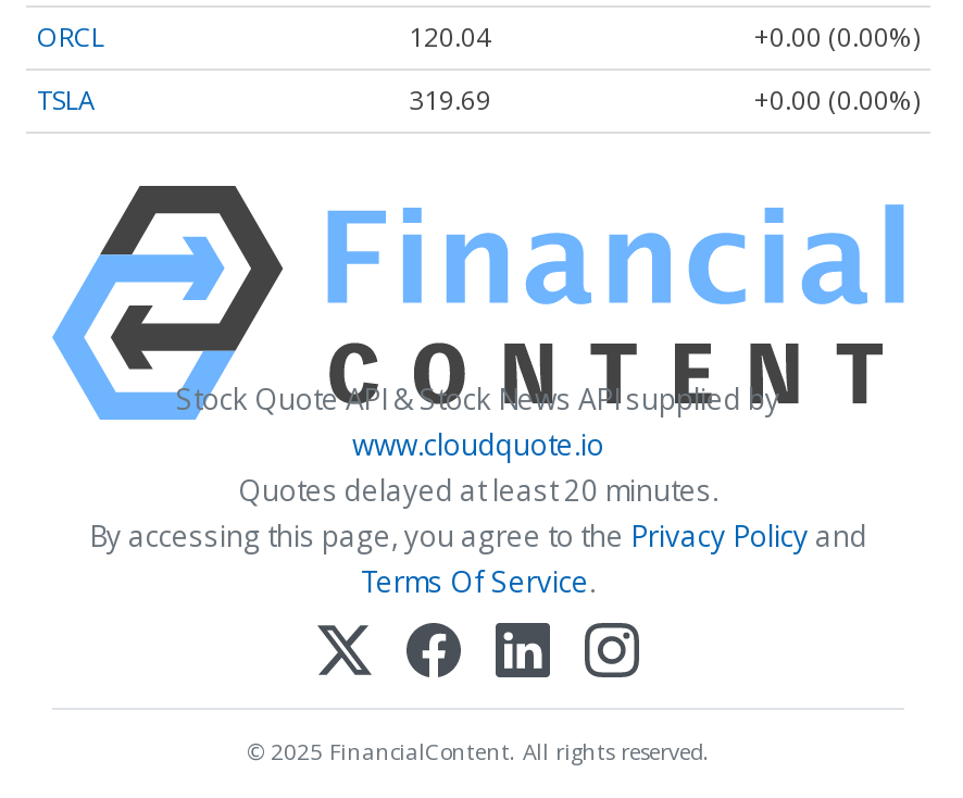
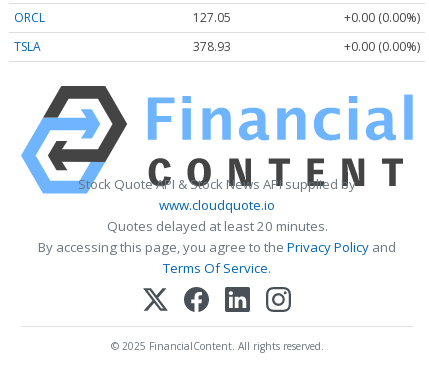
[409,17,491,54] 120.04 -> [193,8,231,25] 127.05
[409,80,491,117] 319.69 -> [193,37,231,54] 378.93

